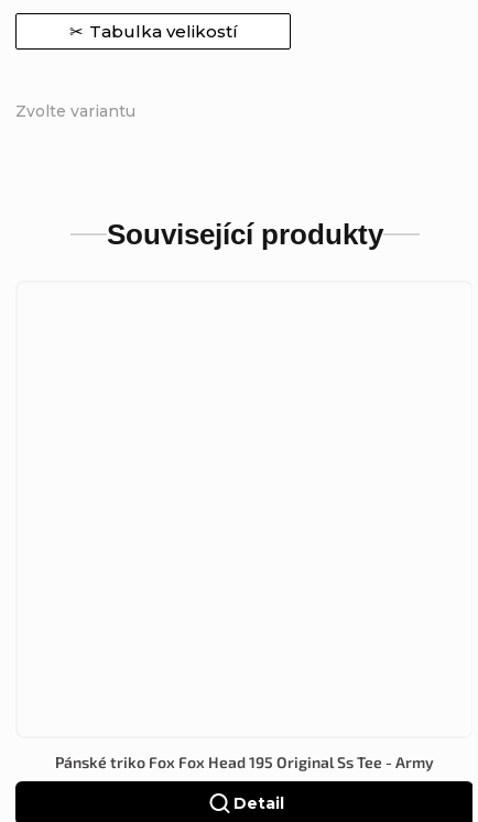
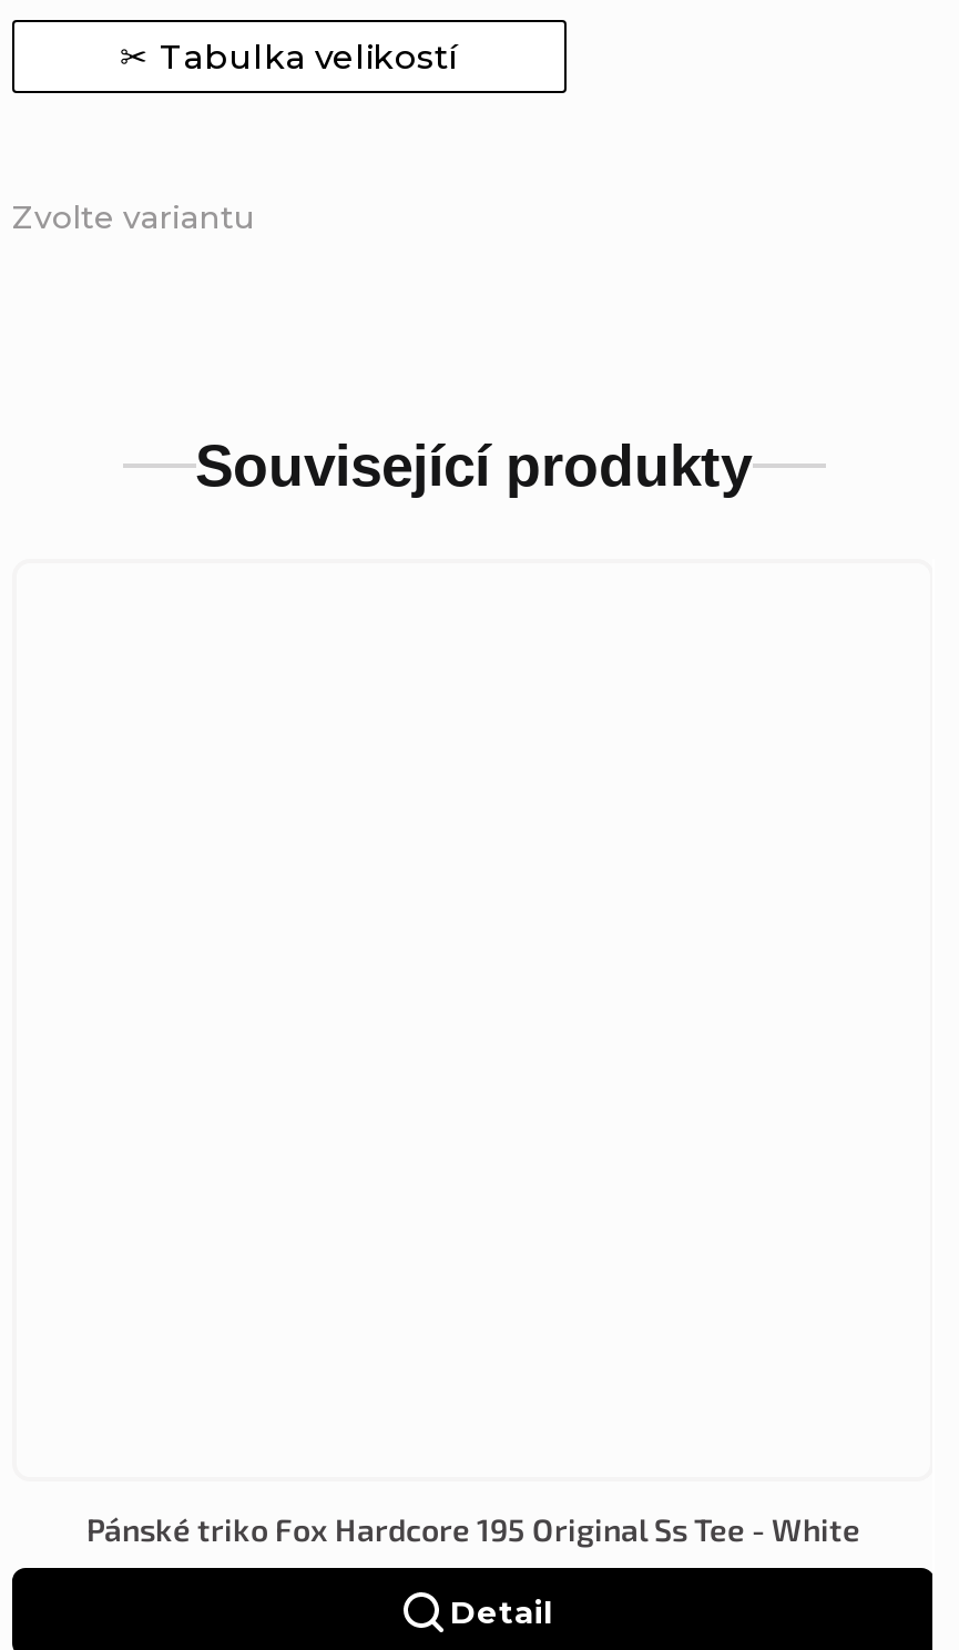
[55,752,434,771] Pánské triko Fox Fox Head 195 Original Ss Tee - Army -> [86,1509,860,1547] Pánské triko Fox Hardcore 195 Original Ss Tee - White

